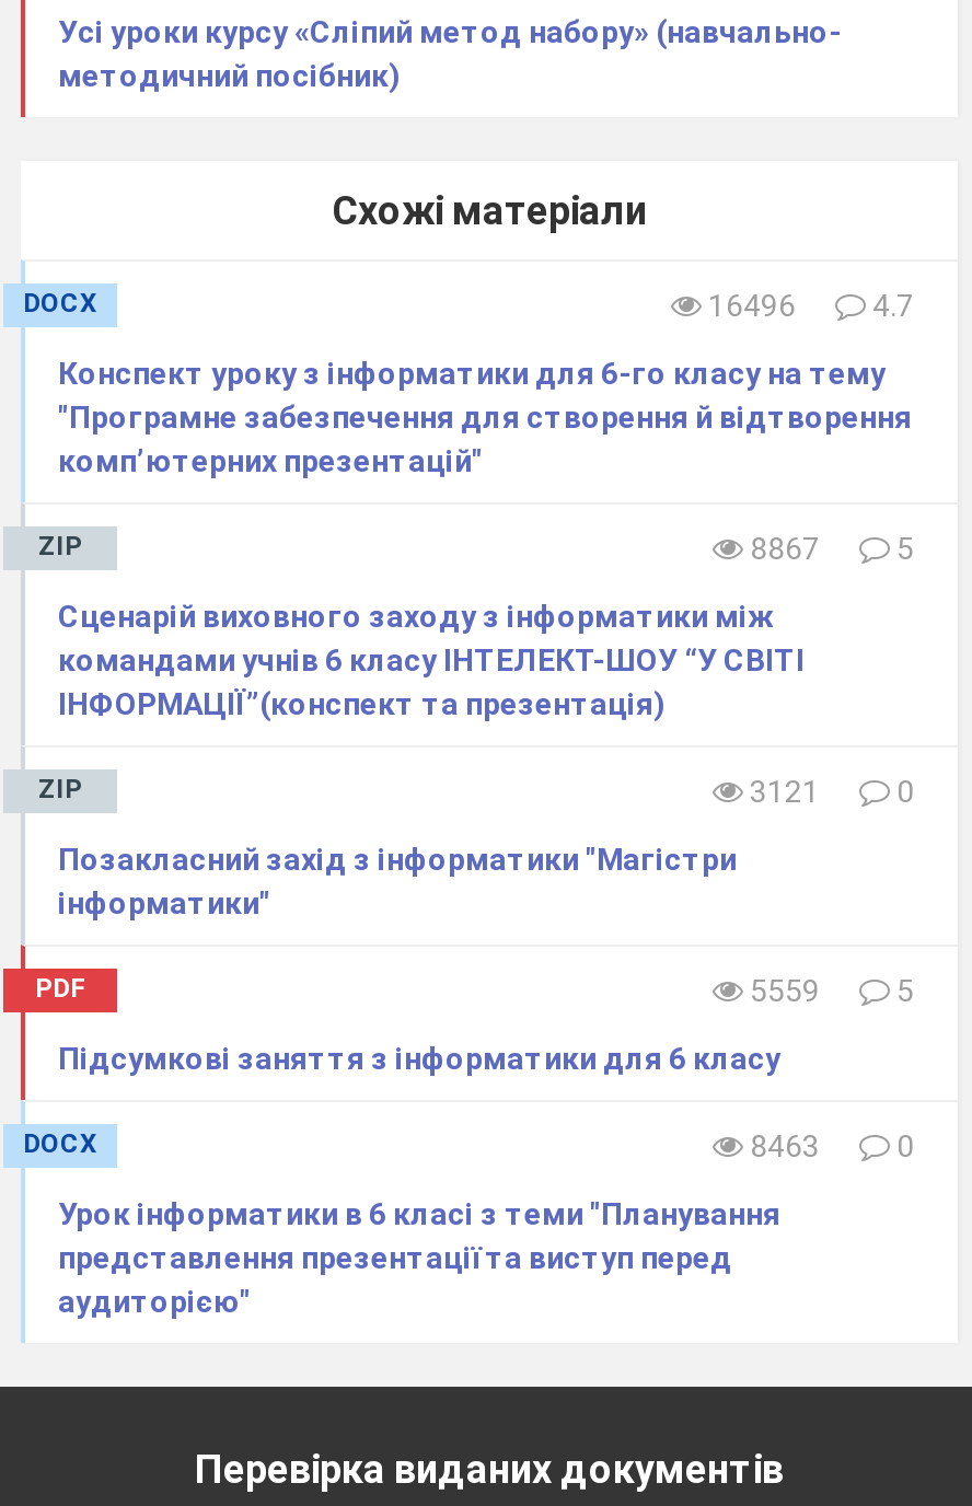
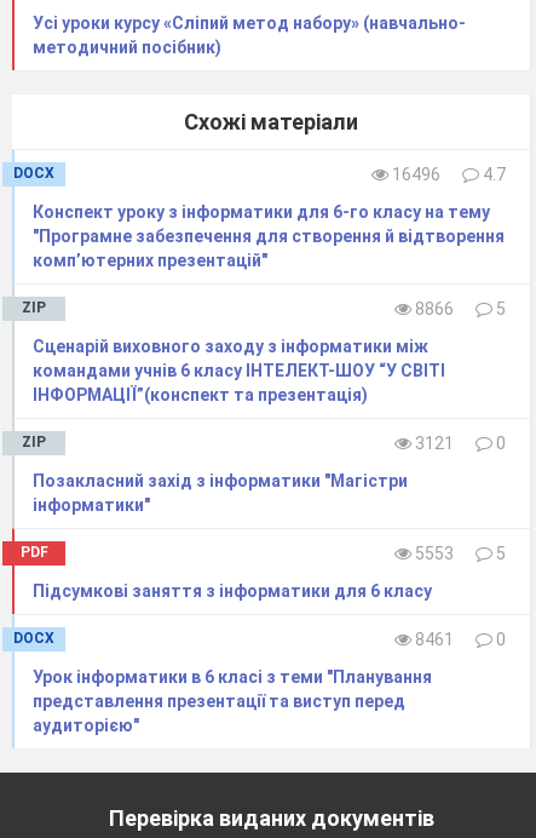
[743,531,820,566] 8867 -> [411,299,454,318] 8866
[743,973,914,1008] 5559 5 -> [411,543,506,563] 5553 5
[743,1128,914,1163] 8463 0 -> [411,629,506,649] 8461 0

